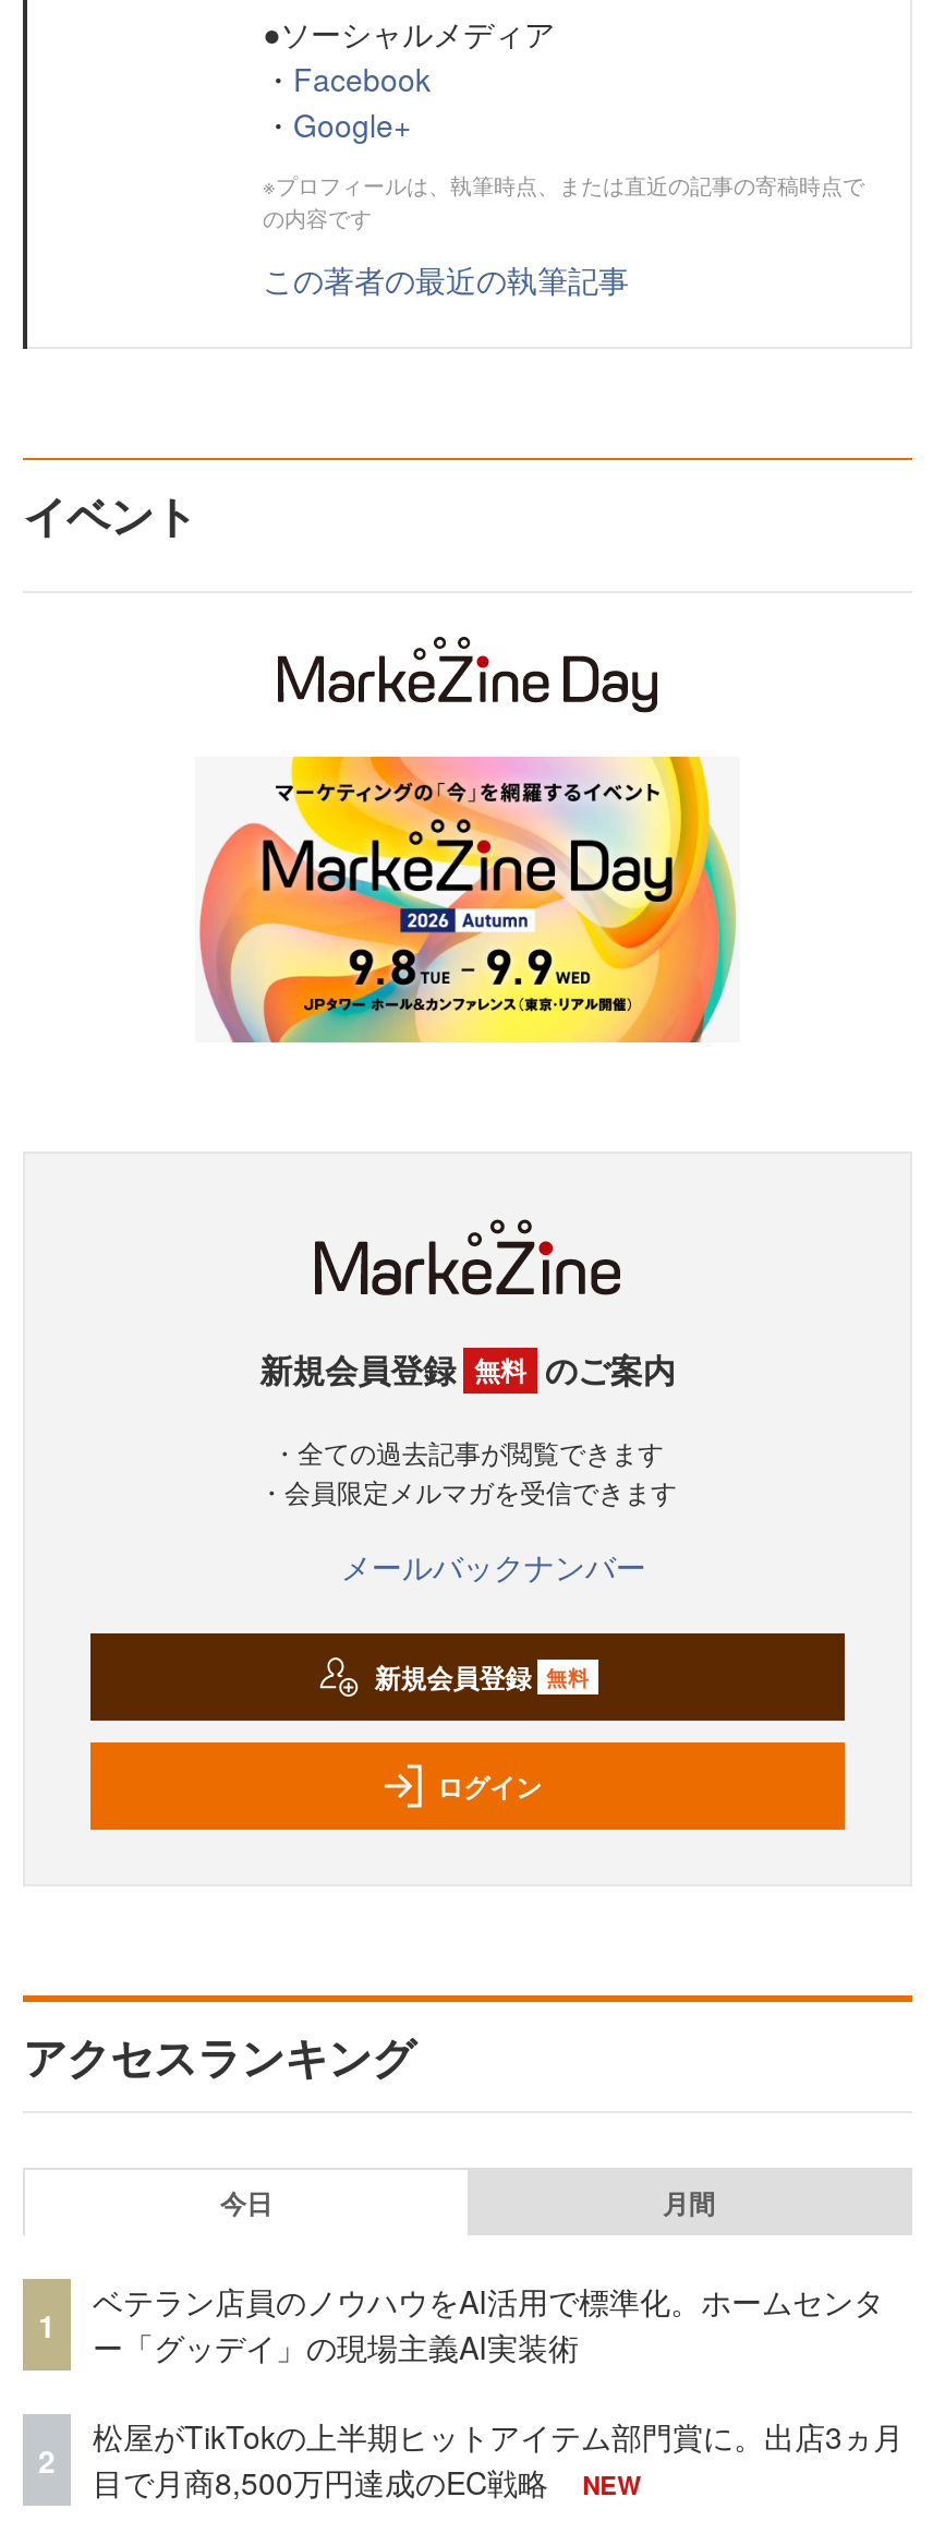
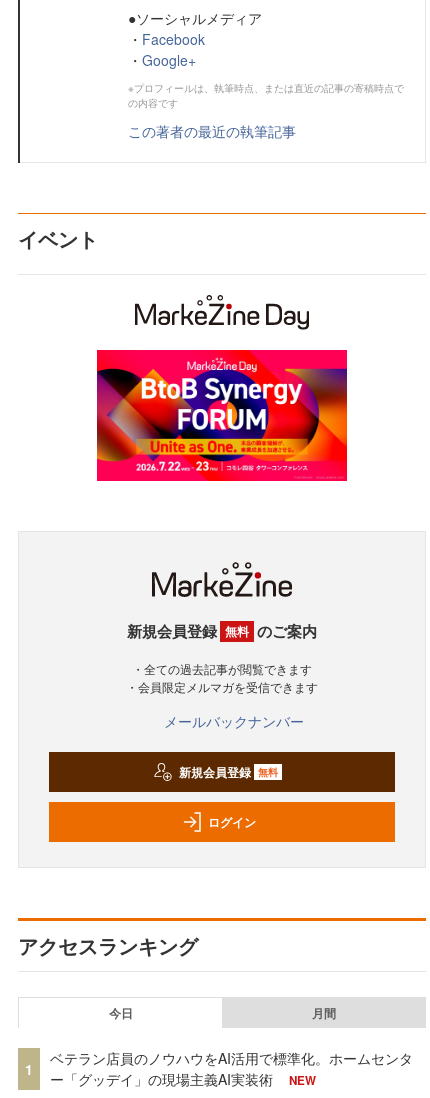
[195,755,740,1045] [image] -> [96,349,348,482] [image]
[93,2415,904,2504] 松屋がTikTokの上半期ヒットアイテム部門賞に。出店3ヵ月 | 目で月商8,500万円達成のEC戦略 -> none
[38,2438,56,2481] 2 -> none

